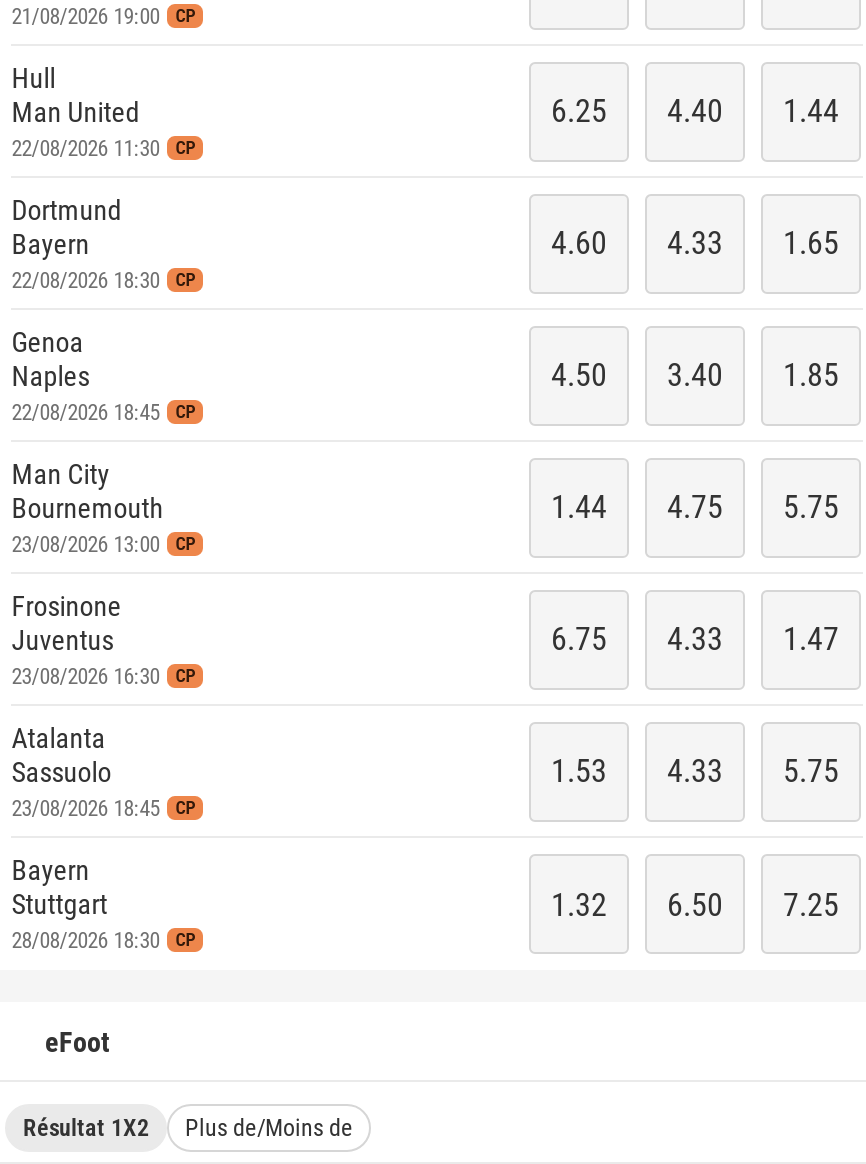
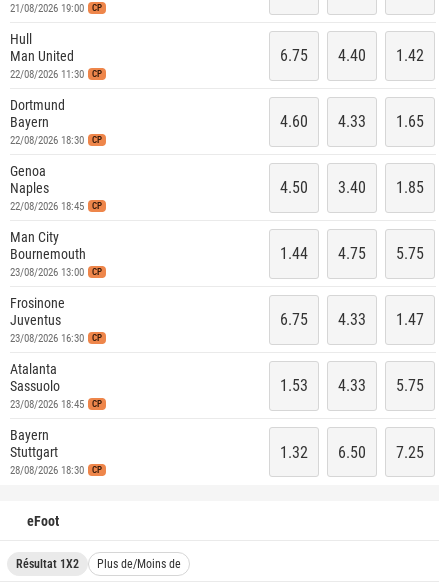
[551,92,607,130] 6.25 -> [280,46,308,65] 6.75
[783,92,839,130] 1.44 -> [396,46,424,65] 1.42

